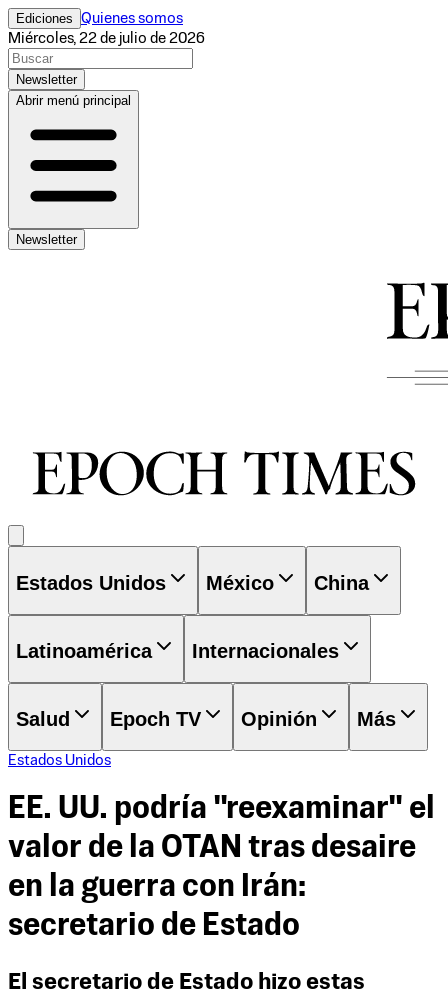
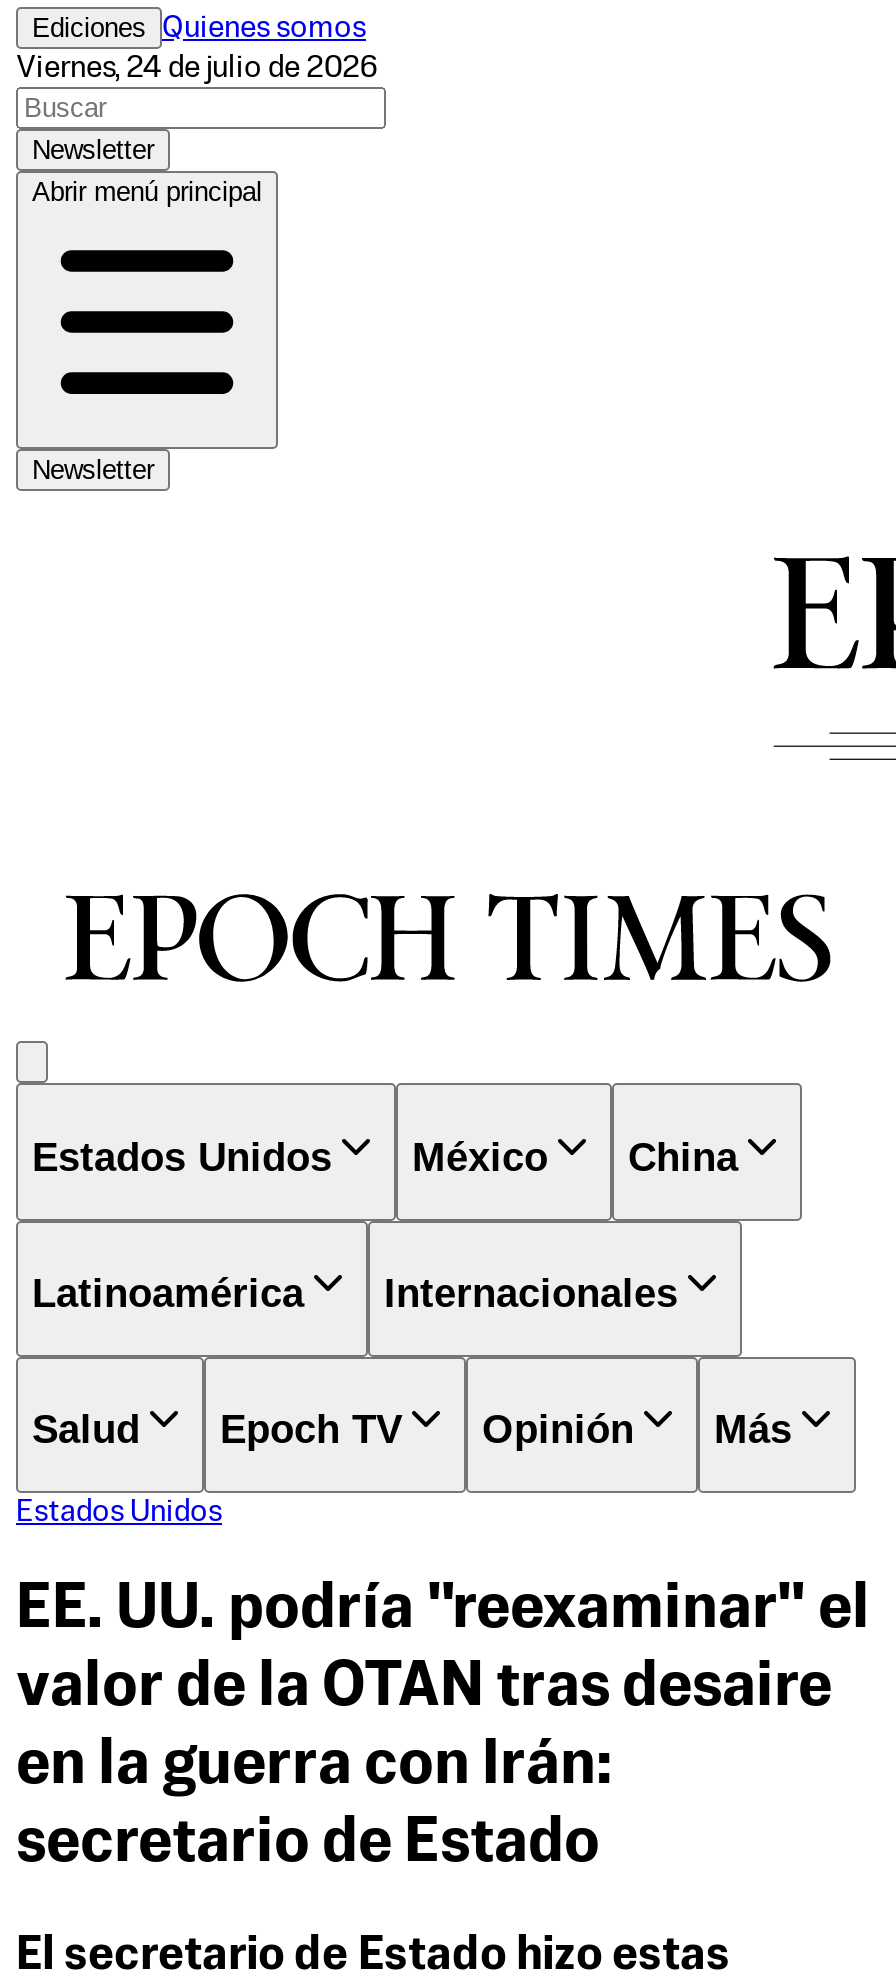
[8,31,205,46] Miércoles, 22 de julio de 2026 -> [16,53,378,83] Viernes, 24 de julio de 2026

